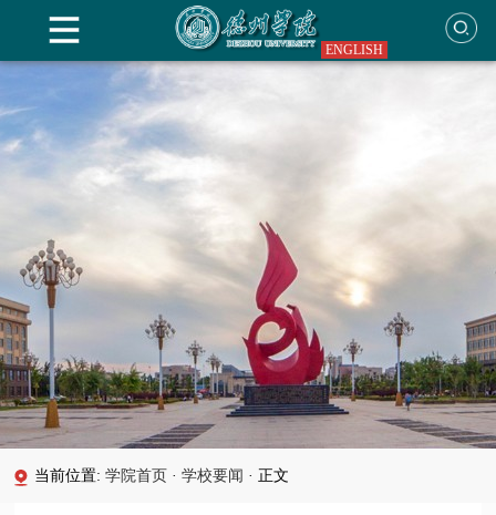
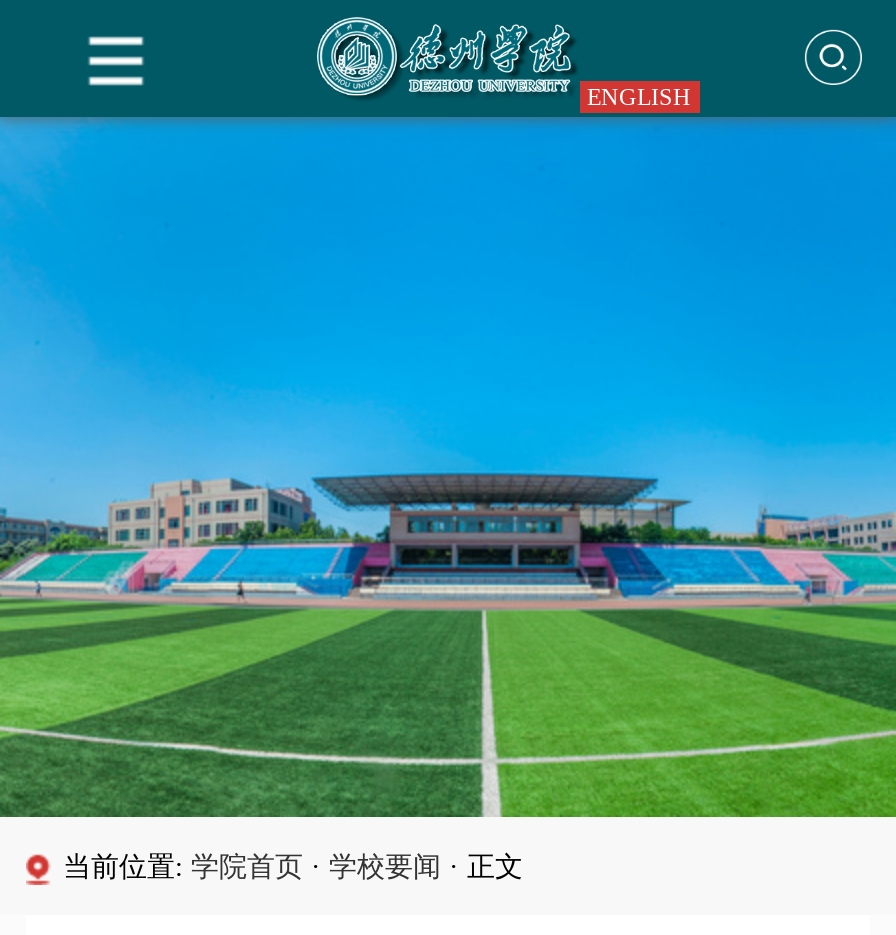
[3,60,493,449] [image] -> [6,117,890,819] [image]

